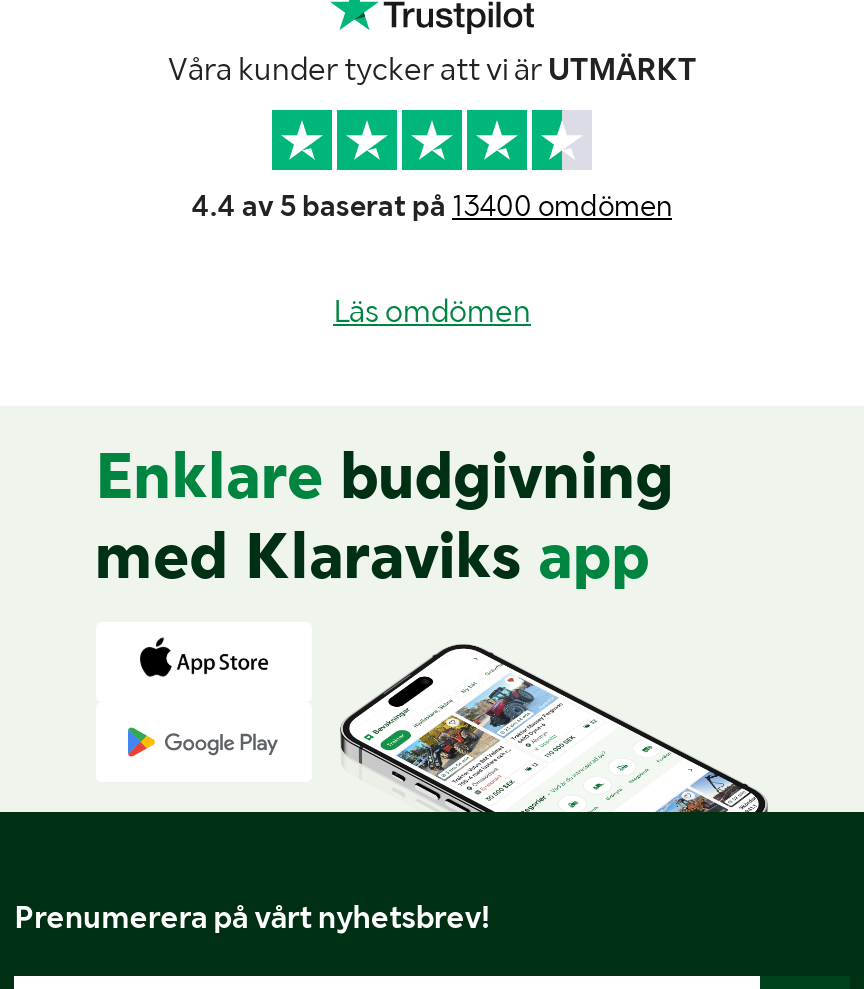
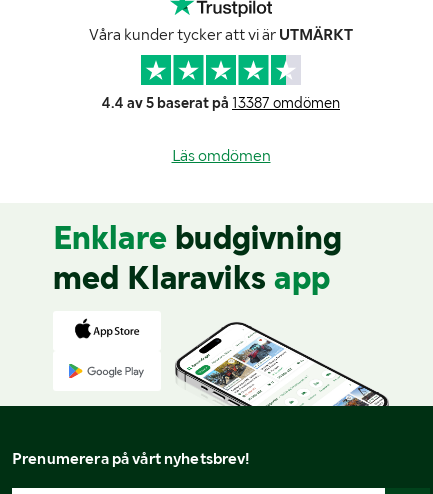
[192,189,672,225] 4.4 av 5 baserat på 13400 omdömen -> [102,94,340,112] 4.4 av 5 baserat på 13387 omdömen

